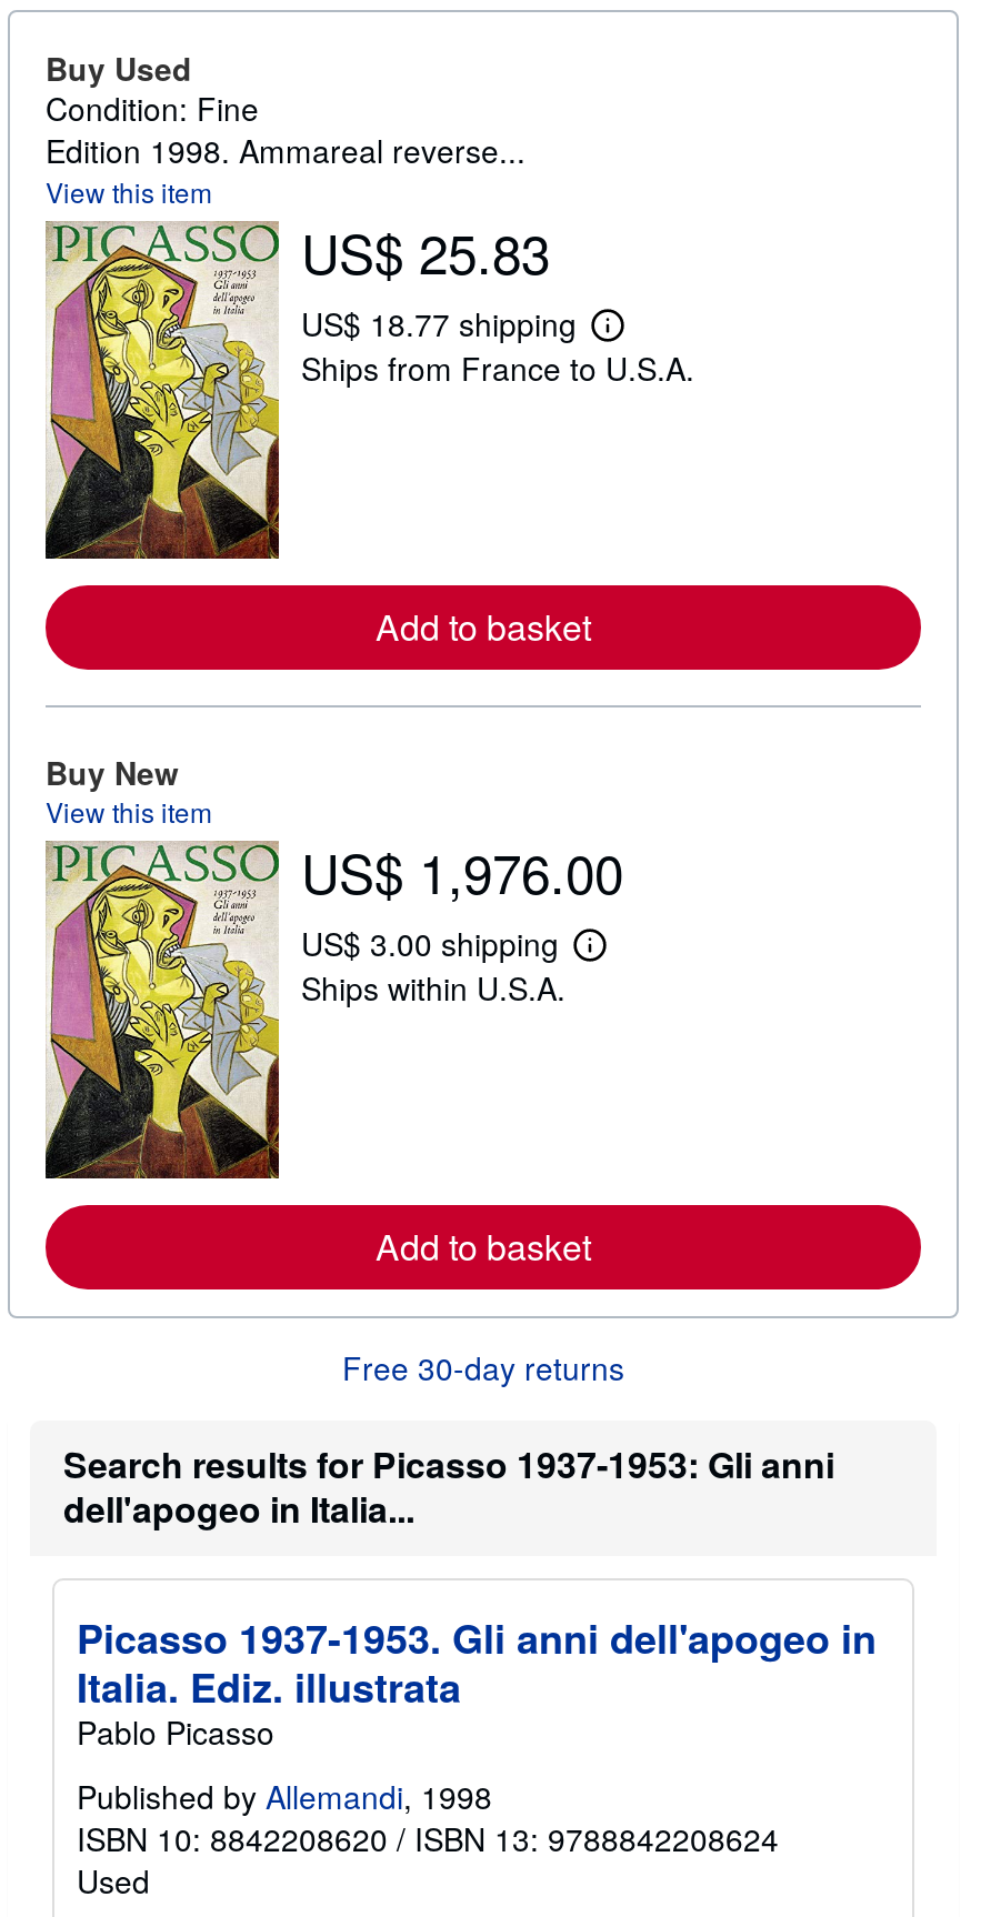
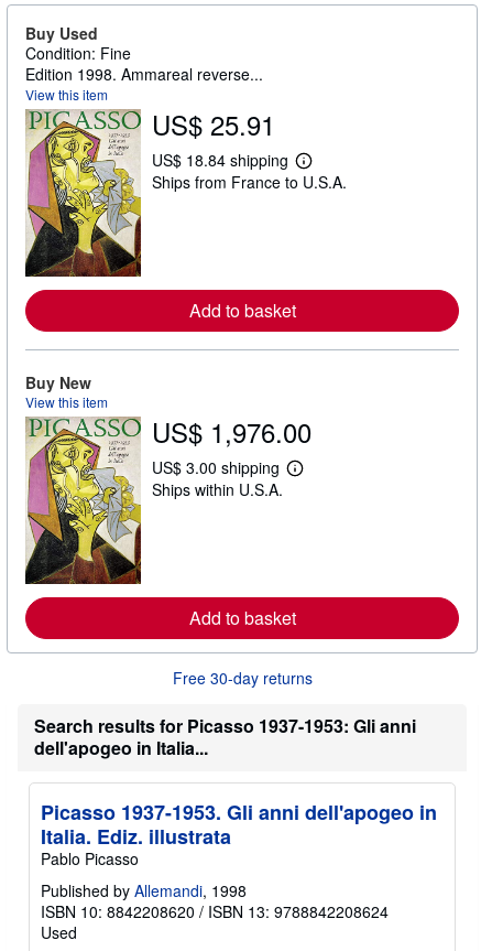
[301,211,550,289] US$ 25.83 -> [152,104,275,143] US$ 25.91
[301,300,620,355] US$ 18.77 shipping L -> [152,148,310,175] US$ 18.84 shipping L

